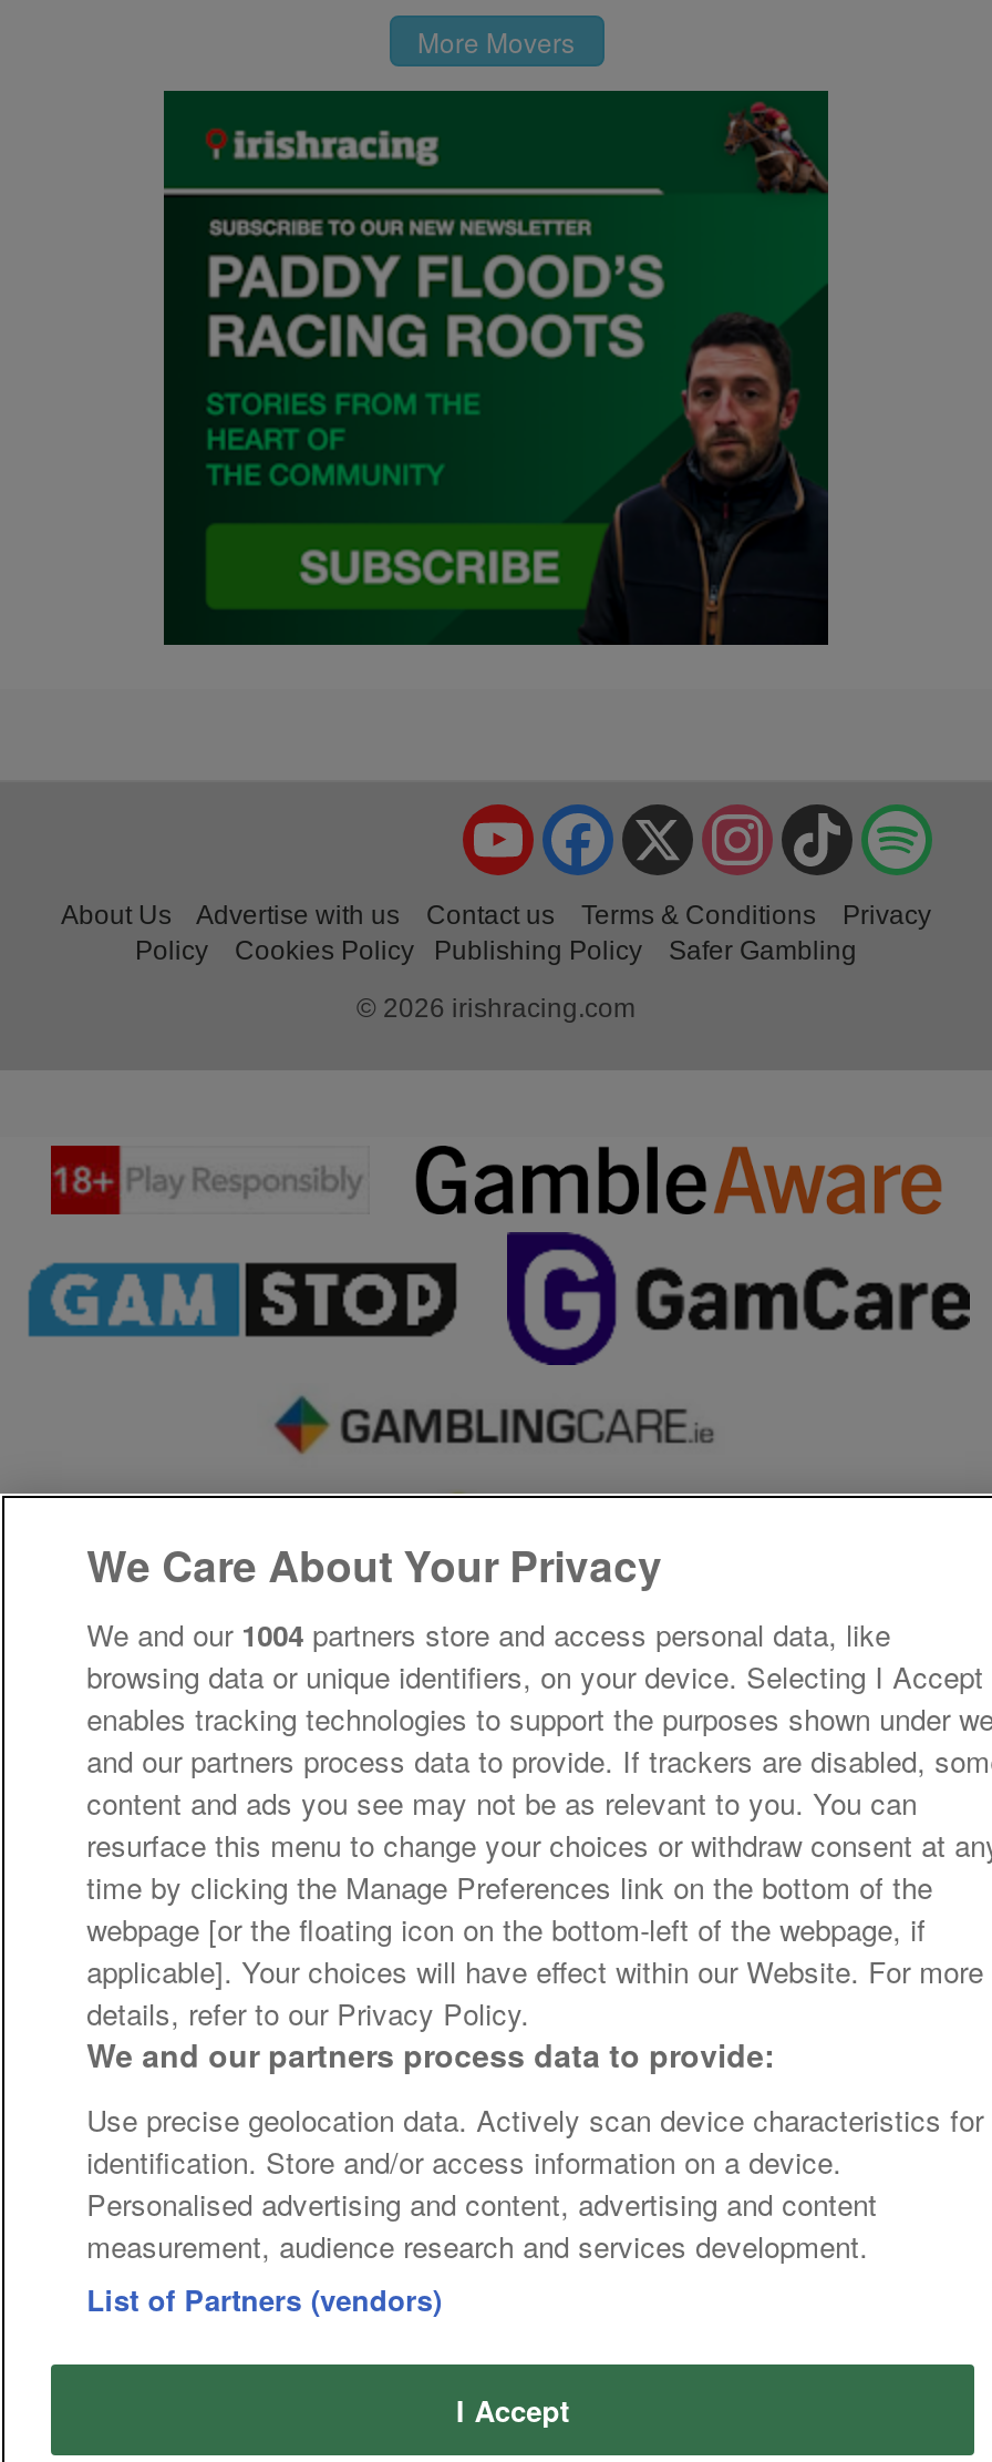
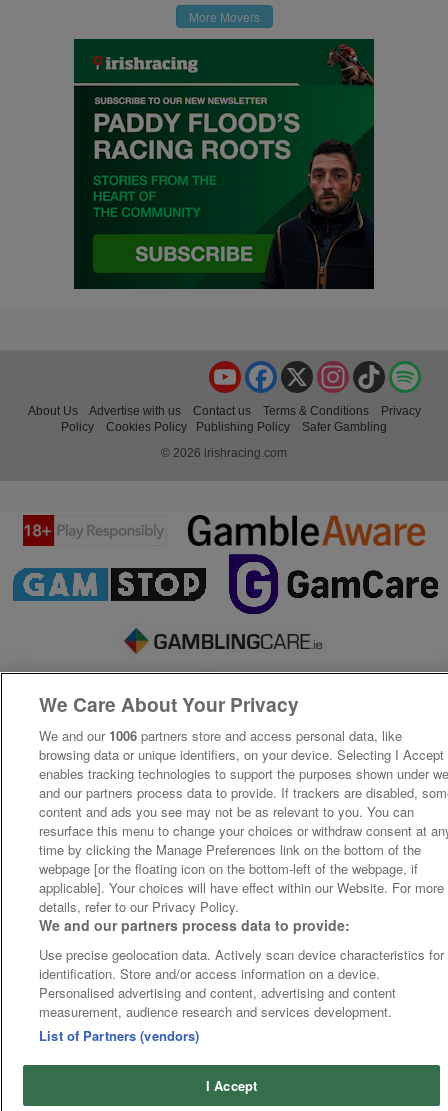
[87,1613,891,1655] We and our 1004 partners store and access personal data, like -> [39,726,402,745] We and our 1006 partners store and access personal data, like

